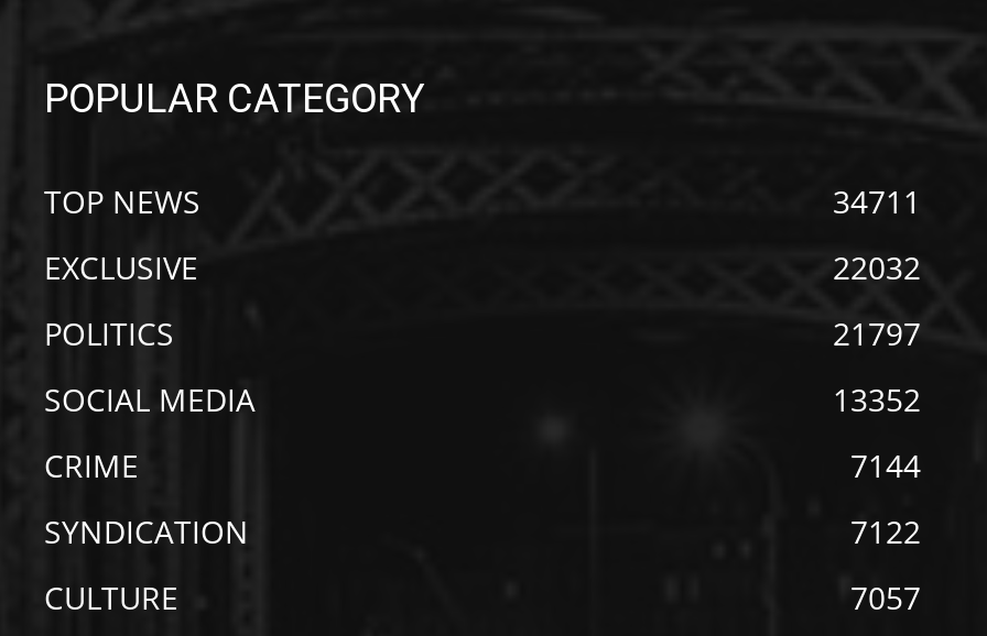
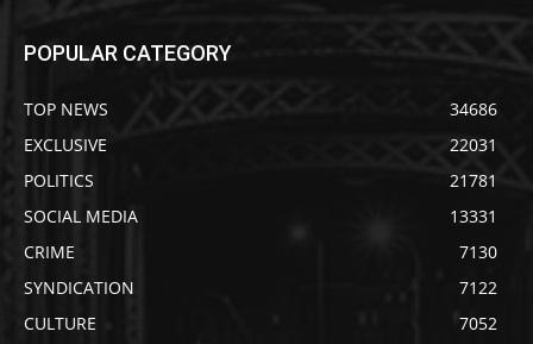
[833,180,921,222] 34711 -> [450,97,497,120] 34686
[833,246,921,288] 22032 -> [450,133,497,156] 22031
[833,312,921,354] 21797 -> [450,169,497,192] 21781
[833,378,921,420] 13352 -> [450,205,497,227] 13331
[850,444,921,486] 7144 -> [459,240,497,263] 7130
[850,576,921,618] 7057 -> [459,312,497,334] 7052

